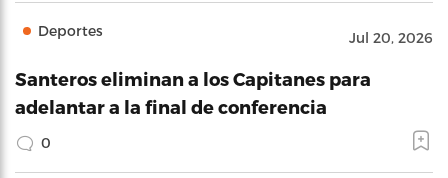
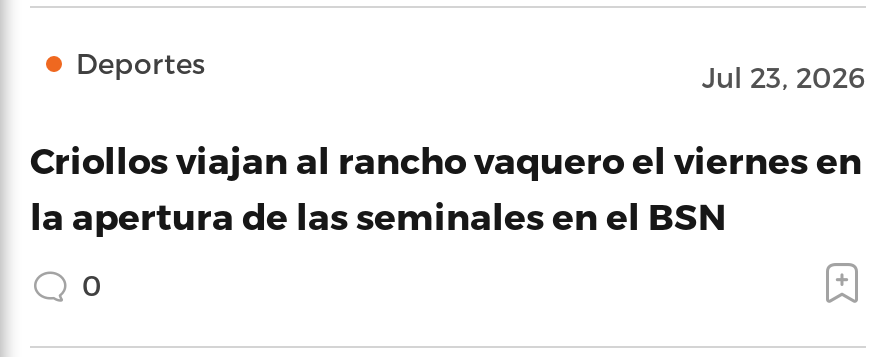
[349,29,433,46] Jul 20, 2026 -> [702,59,866,93] Jul 23, 2026
[15,68,371,117] Santeros eliminan a los Capitanes para | adelantar a la final de conferencia -> [30,137,862,235] Criollos viajan al rancho vaquero el viernes en | la apertura de las seminales en el BSN

